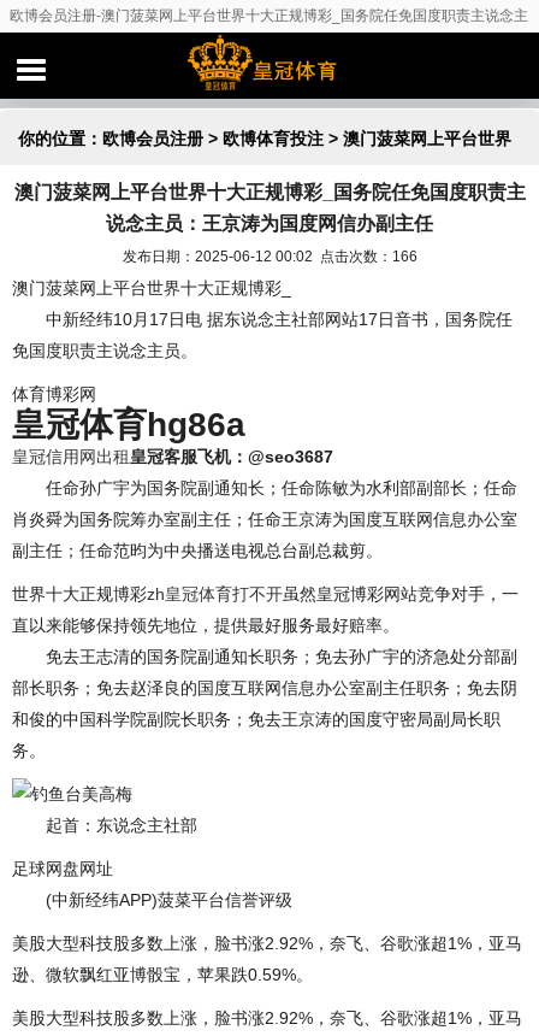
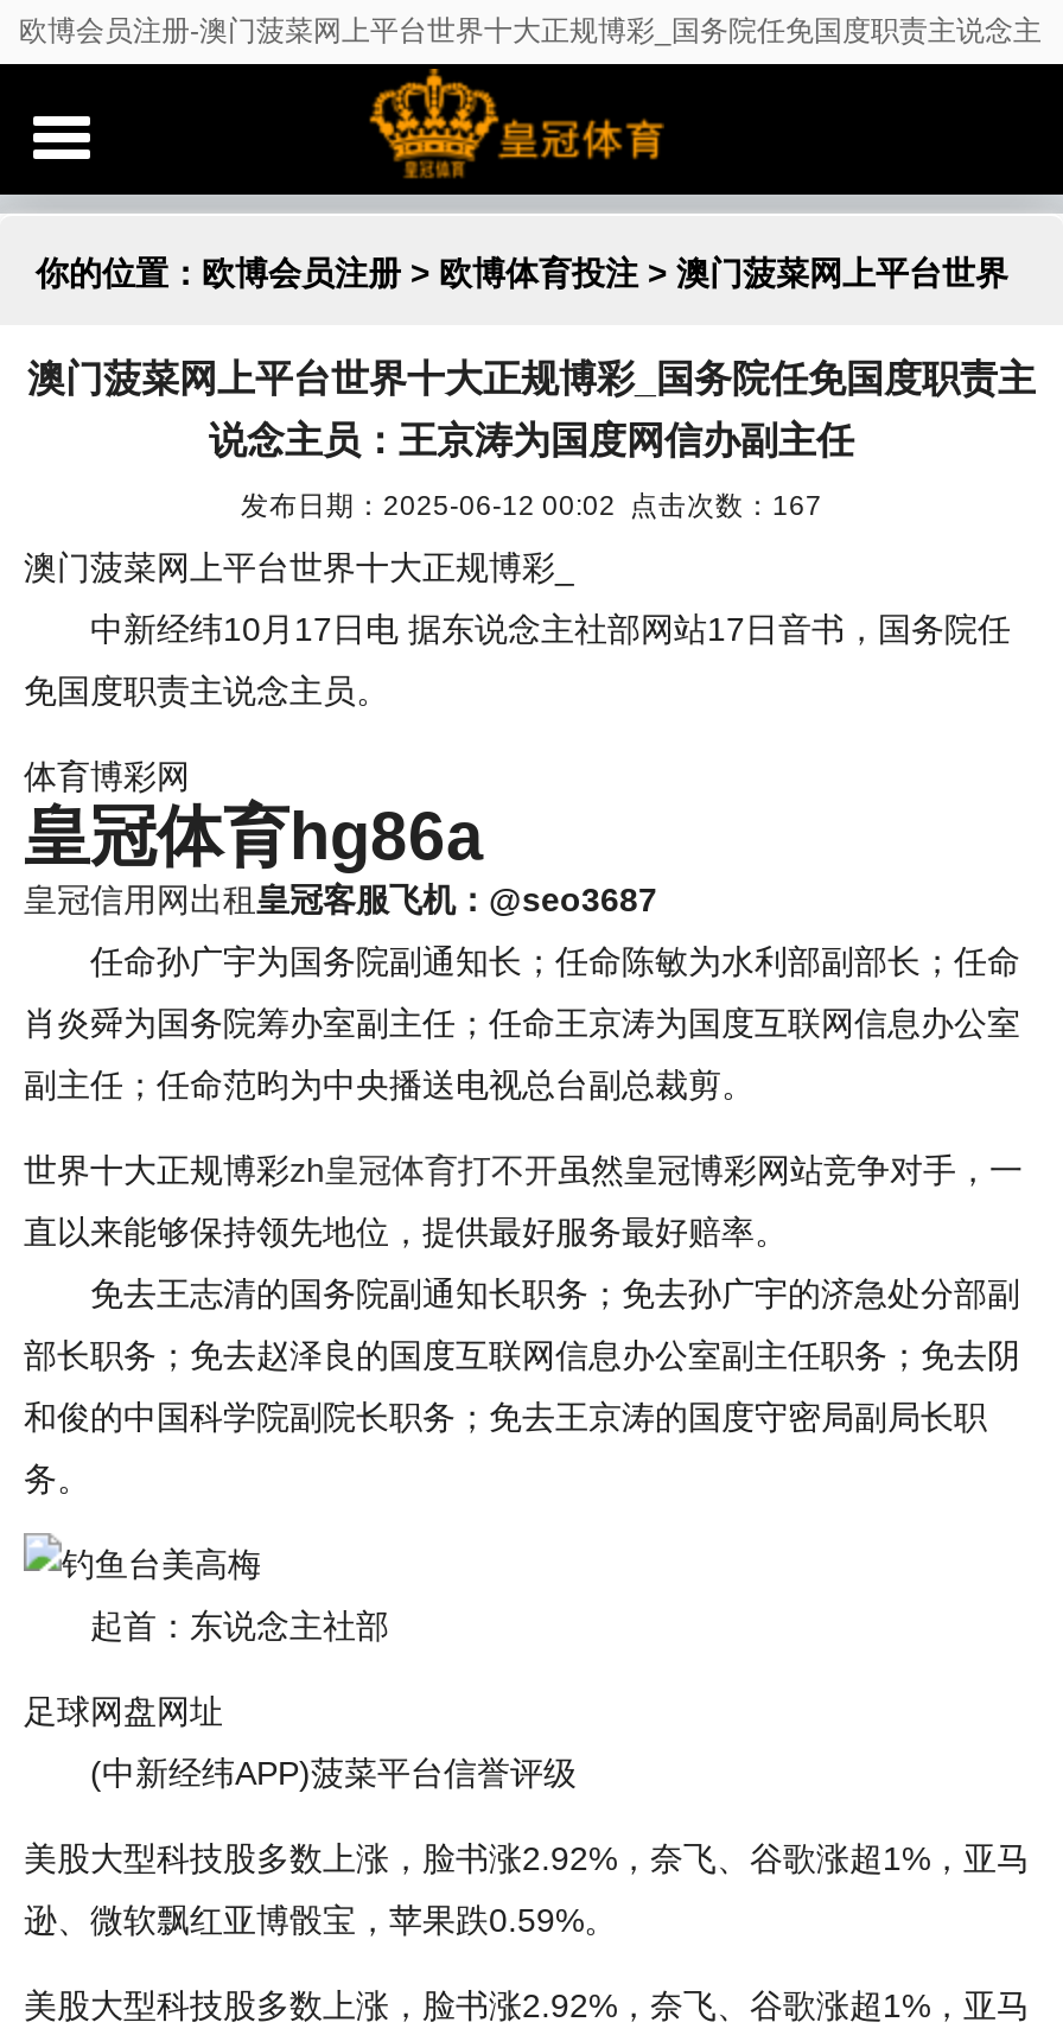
[122,248,417,264] 发布日期：2025-06-12 00:02 点击次数：166 -> [241,489,822,520] 发布日期：2025-06-12 00:02 点击次数：167

